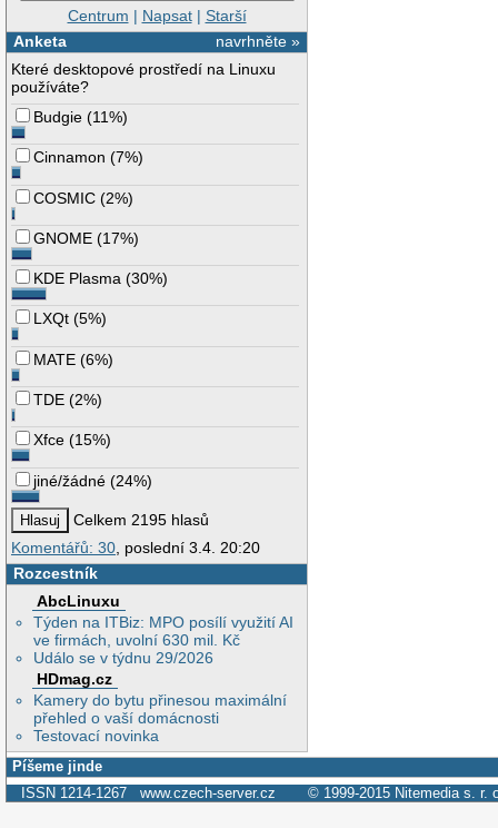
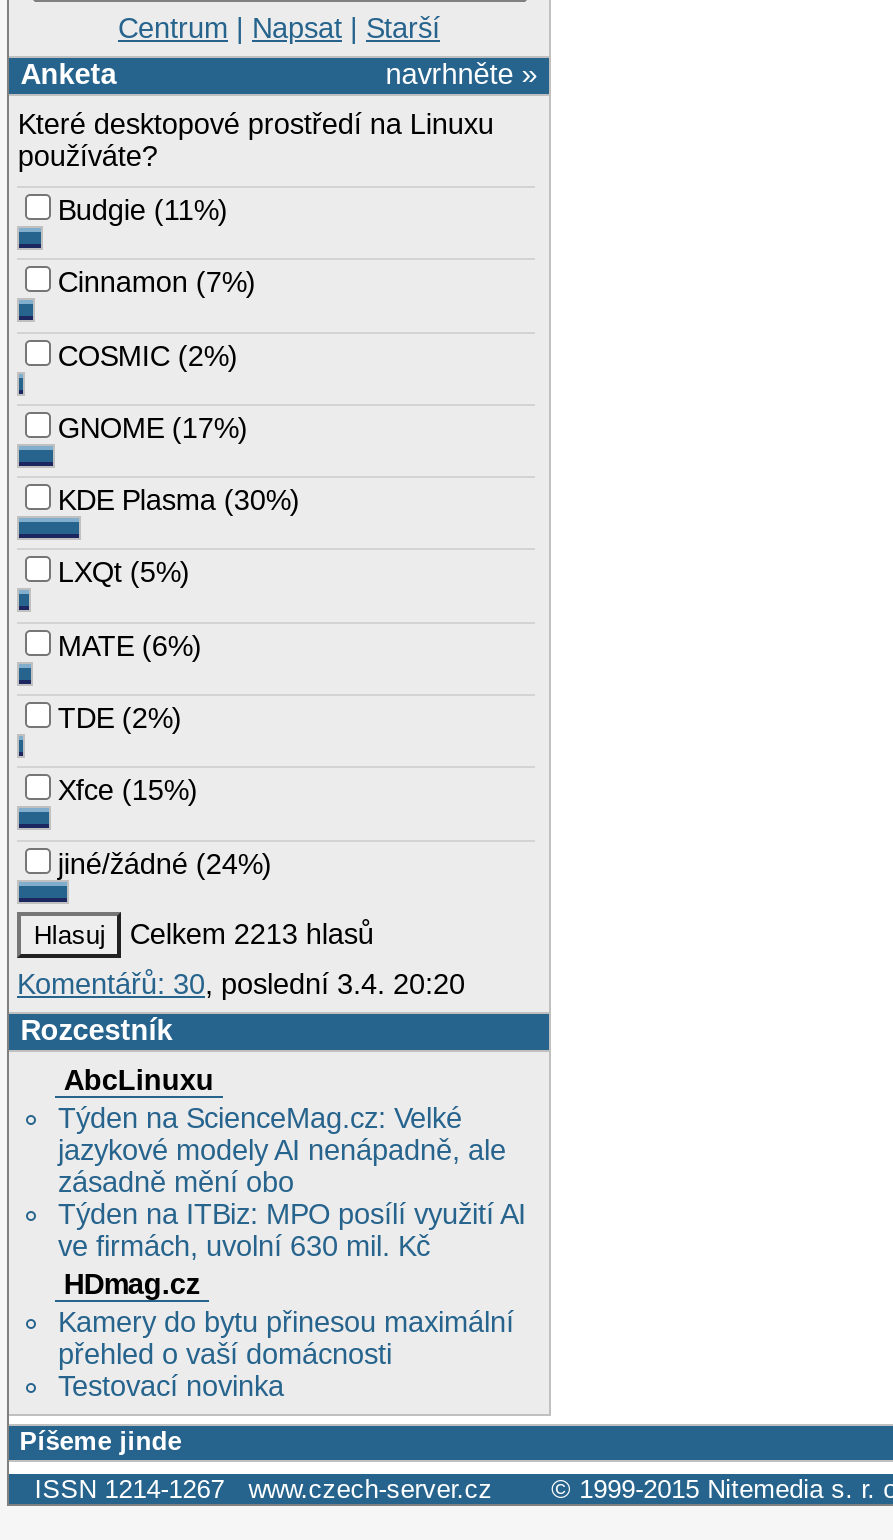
[69,511,209,529] Celkem 2195 hlasů -> [122,918,374,950] Celkem 2213 hlasů
none -> [58,1102,506,1198] Týden na ScienceMag.cz: Velké | jazykové modely AI nenápadně, ale | zásadně mění obo
moved [34,613,294,649] -> [58,1198,526,1262]: Týden na ITBiz: MPO posílí využití AI | ve firmách, uvolní 630 mil. Kč
[34,649,214,666] Událo se v týdnu 29/2026 -> none

